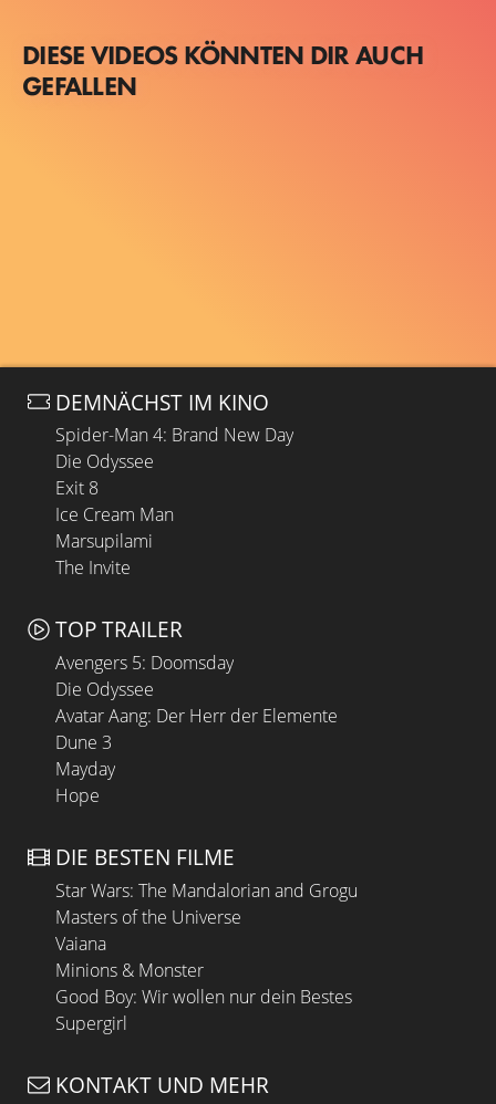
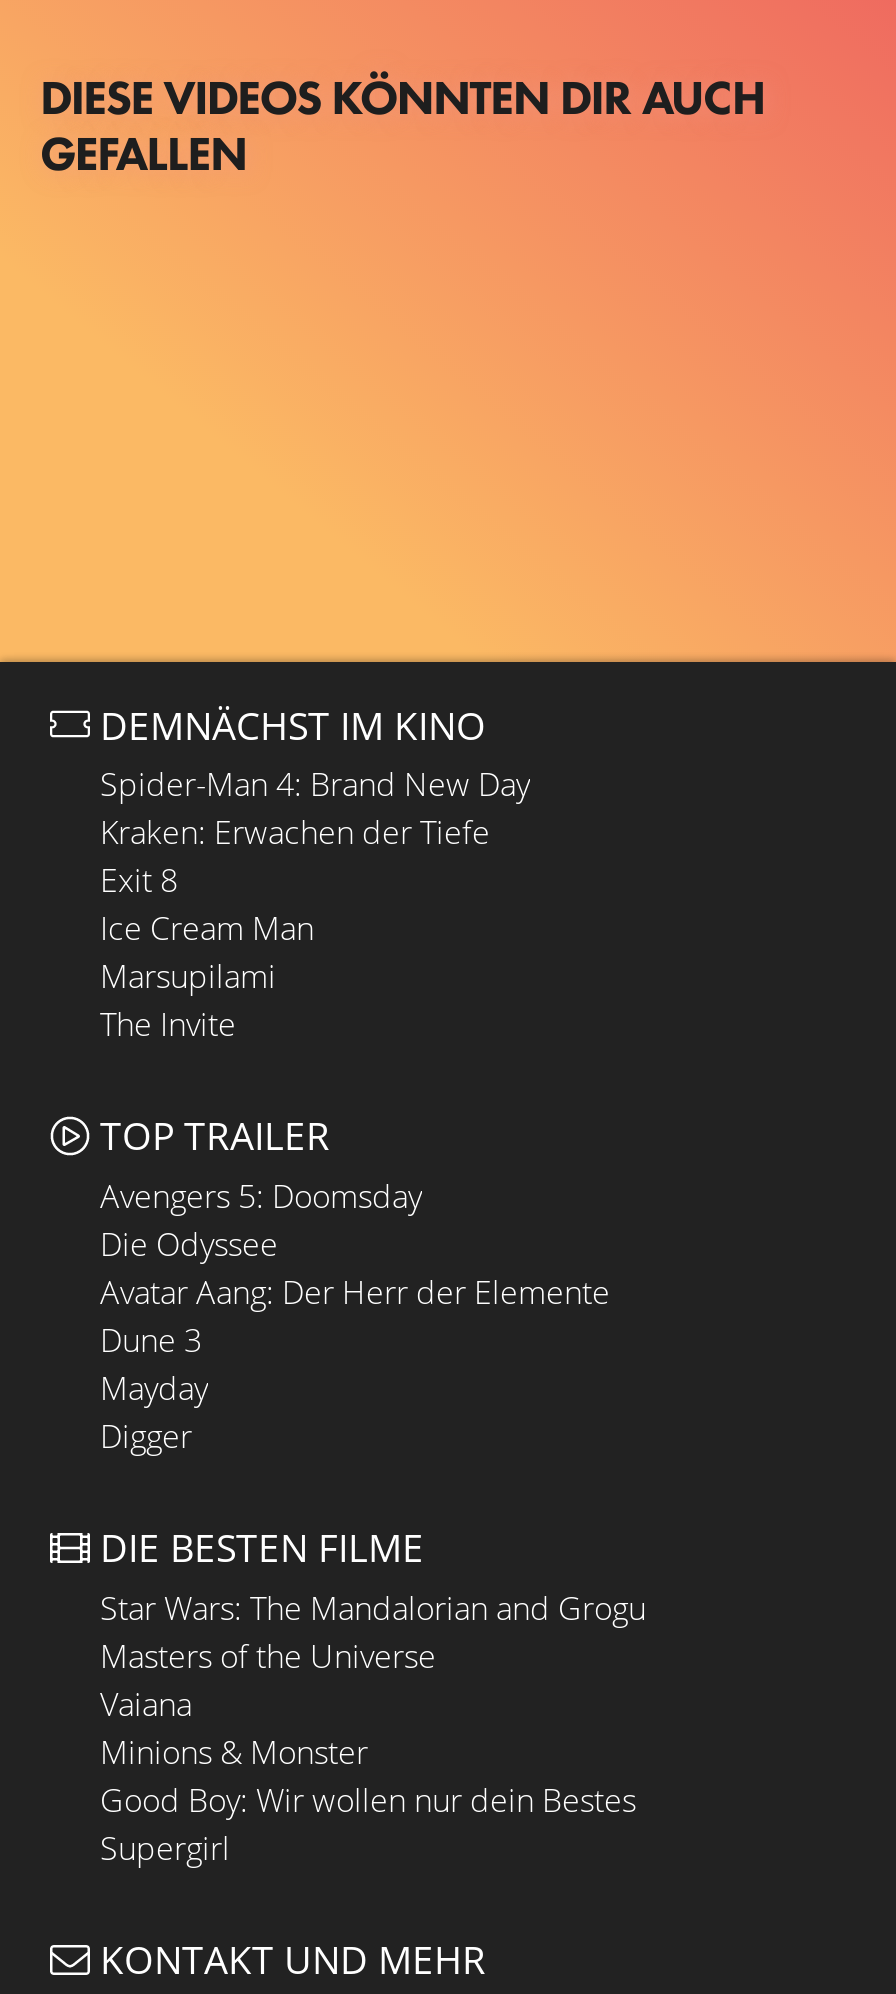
[55,449,154,474] Die Odyssee -> [100,811,490,855] Kraken: Erwachen der Tiefe
[55,783,100,808] Hope -> [100,1414,192,1458] Digger

